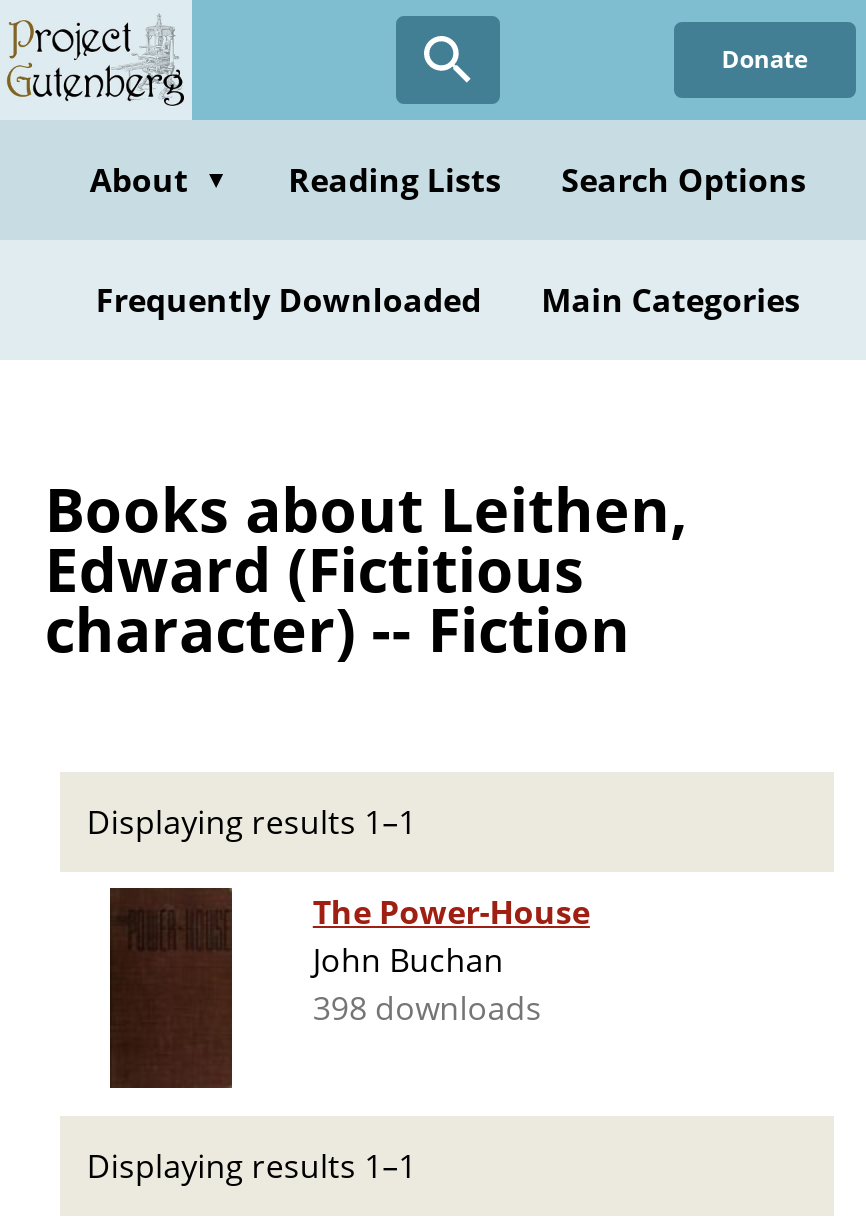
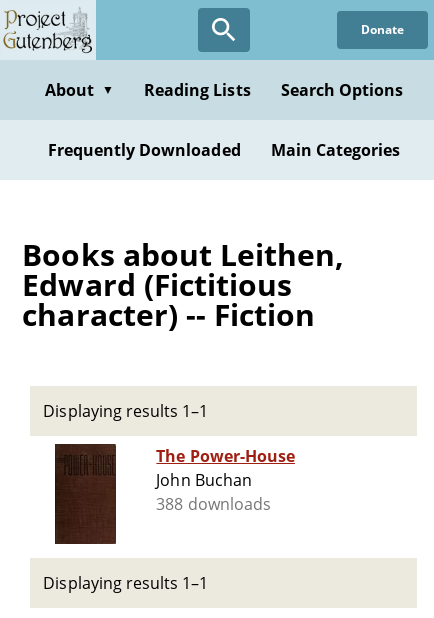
[313,986,542,1030] 398 downloads -> [156,493,271,515] 388 downloads

